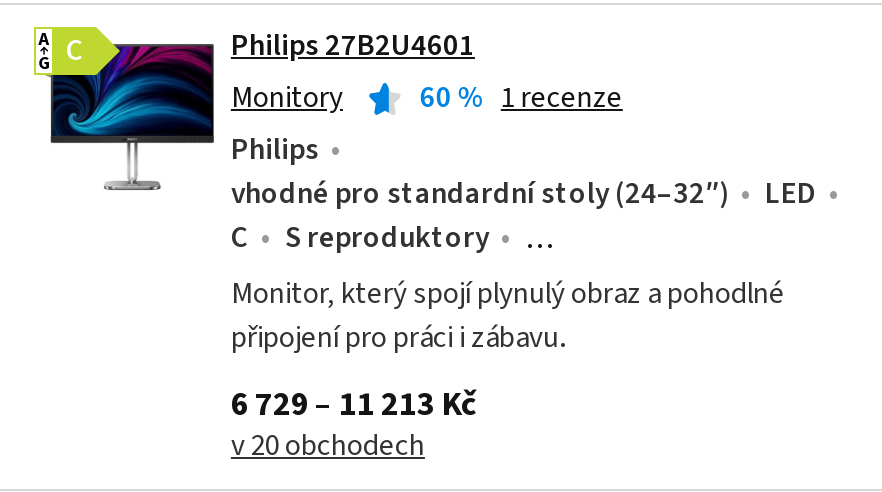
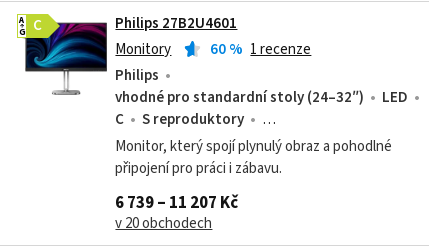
[231,381,477,429] 6 729 – 11 213 Kč -> [115,190,238,214] 6 739 – 11 207 Kč

